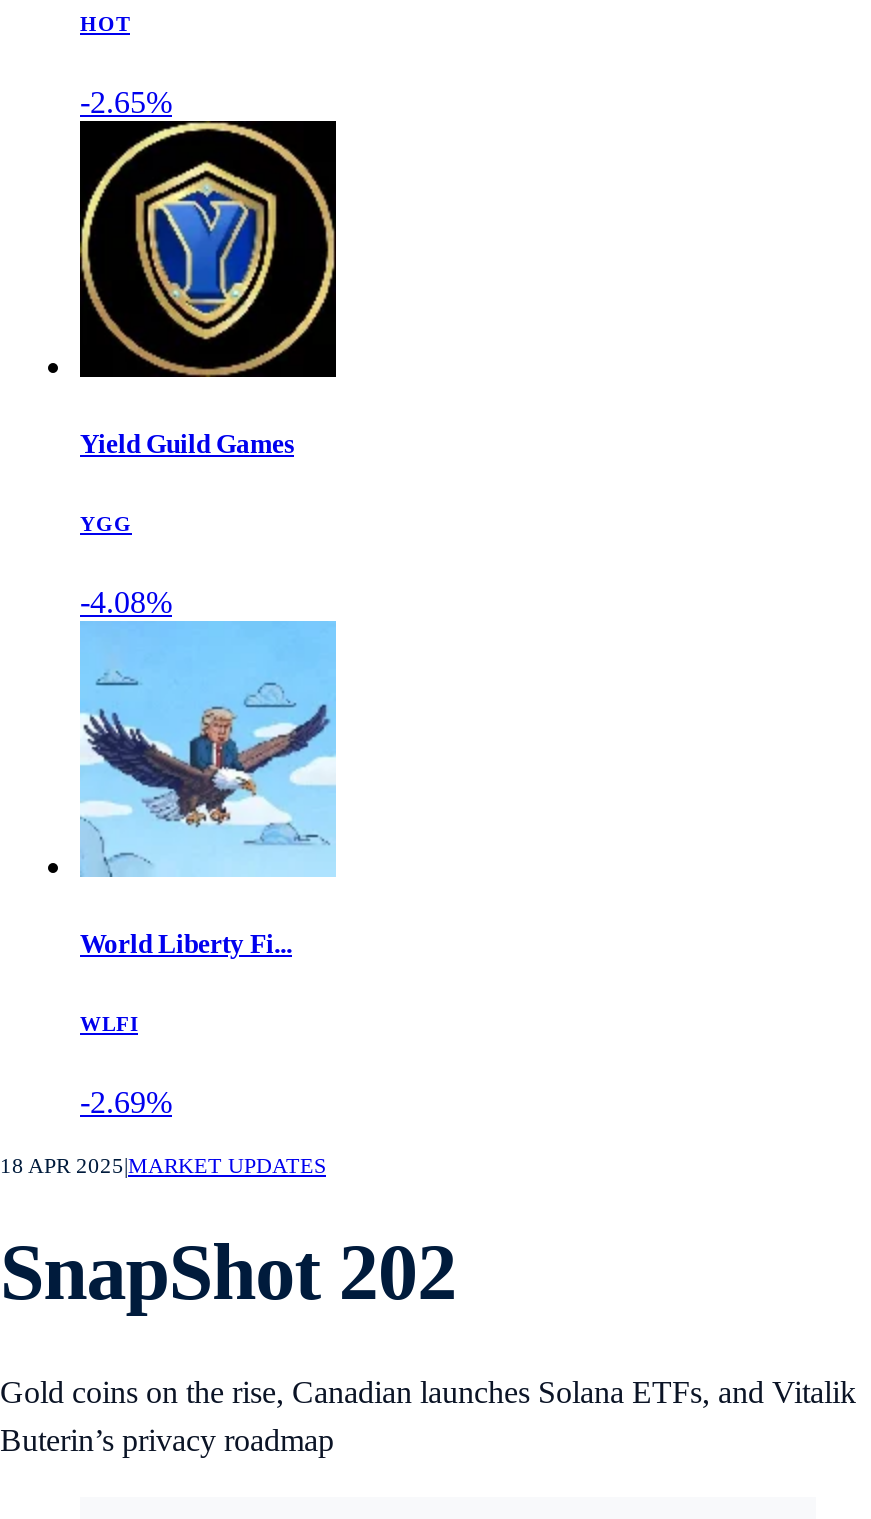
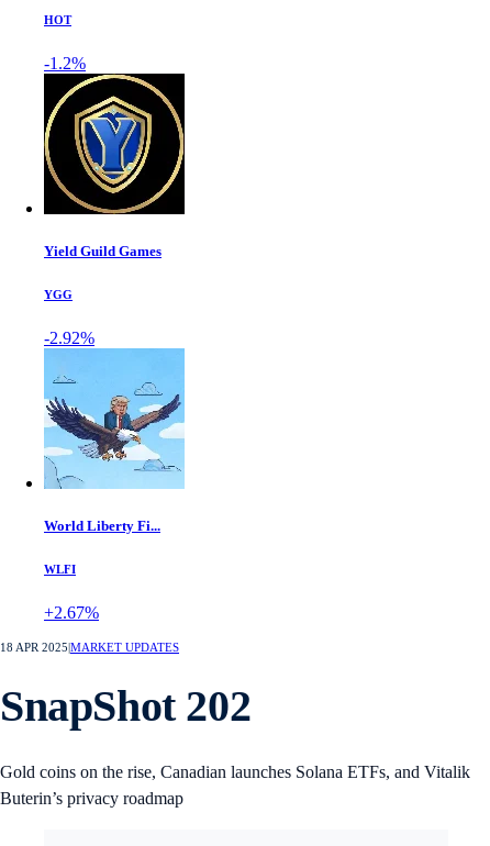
[80,85,172,119] -2.65% -> [44,54,86,73] -1.2%
[80,585,172,619] -4.08% -> [44,329,94,347] -2.92%
[80,1086,172,1120] -2.69% -> [44,604,99,622] +2.67%

